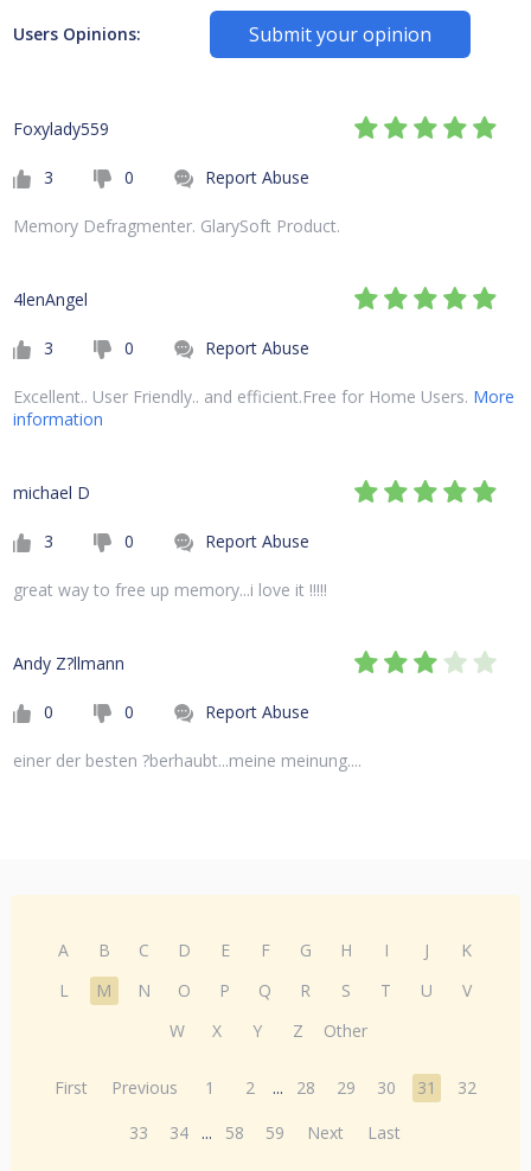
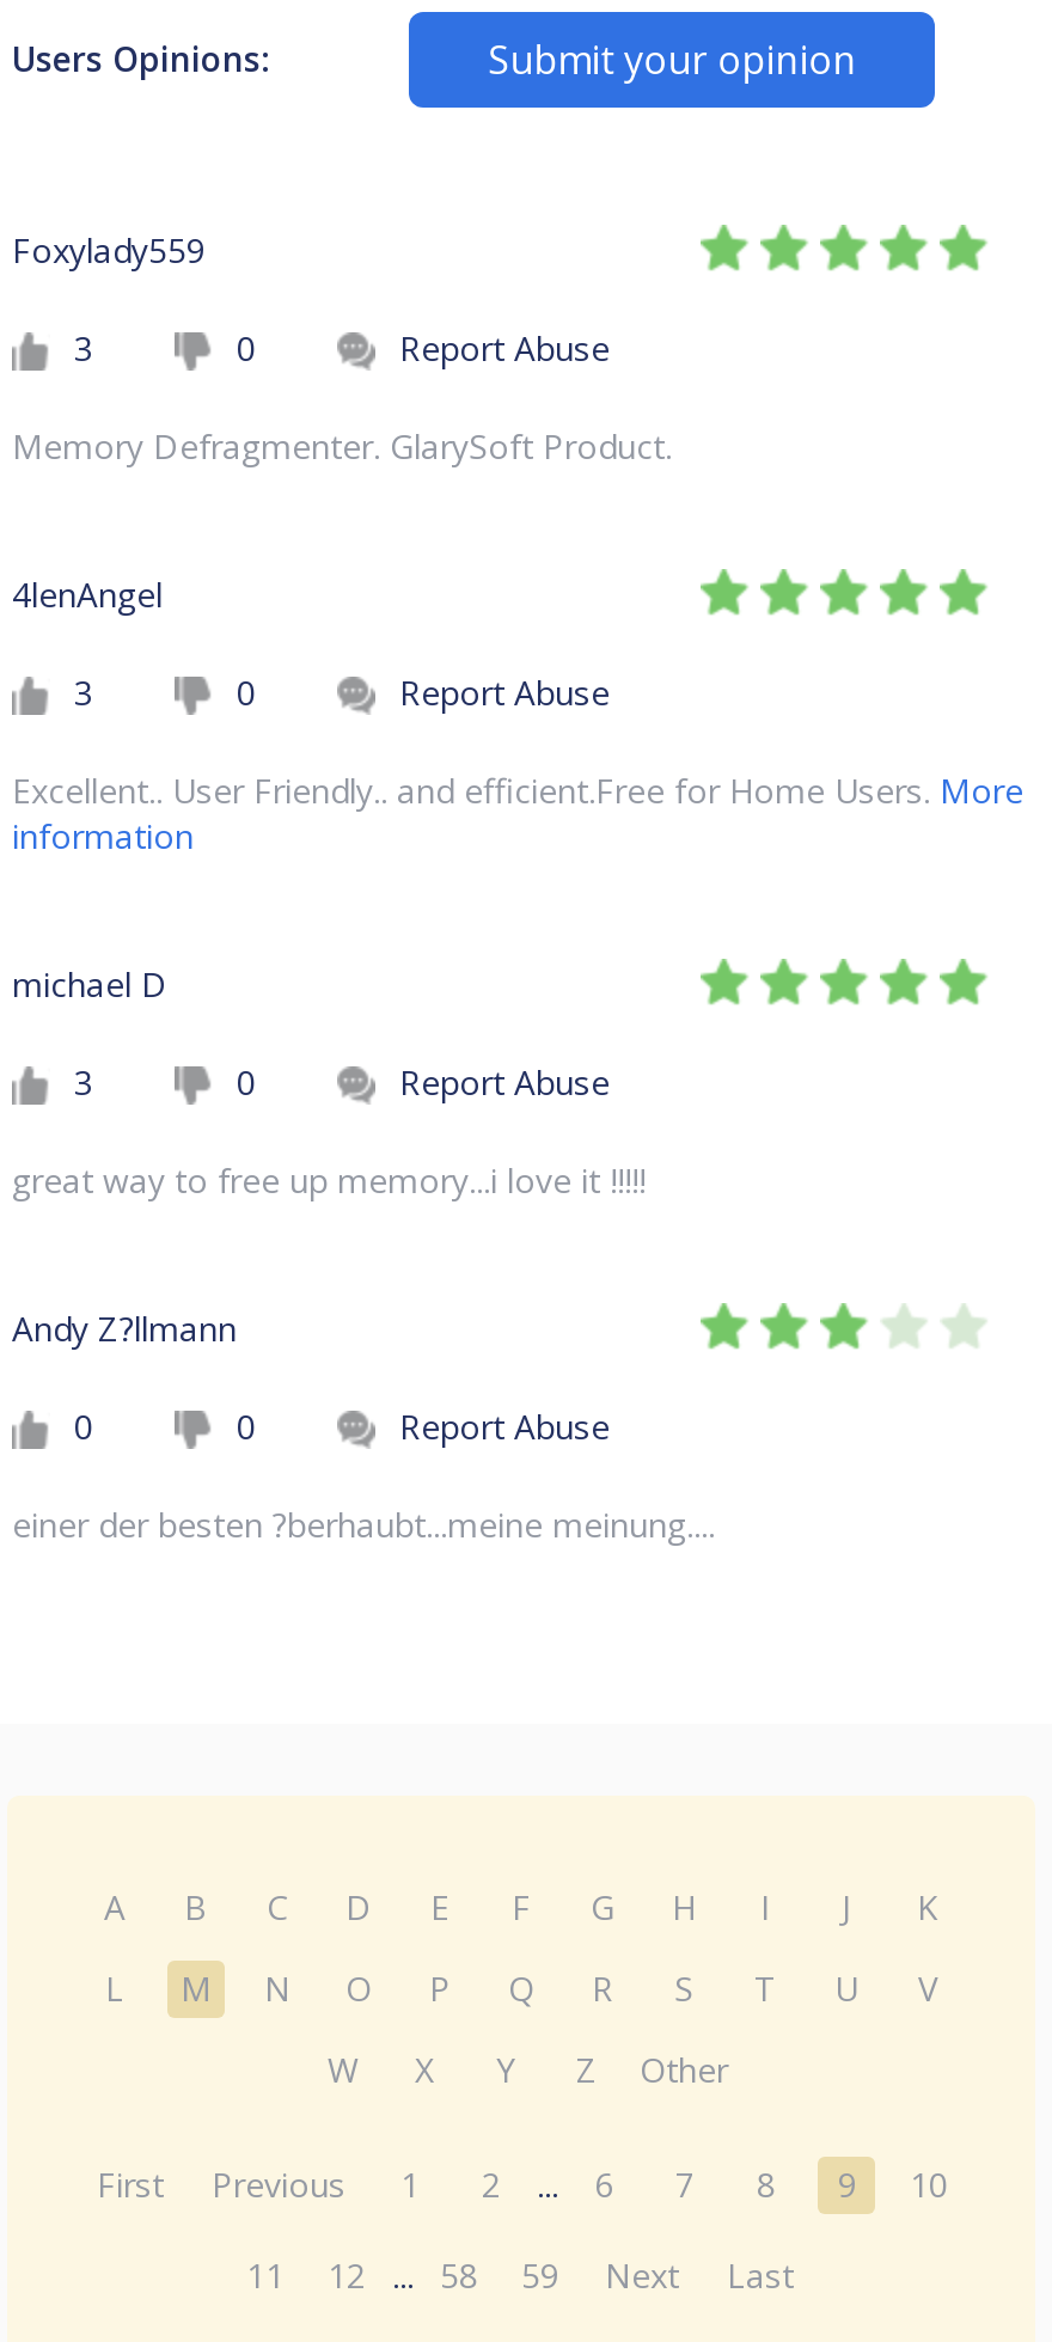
[246,1076,316,1099] 2 ... 28 -> [482,2161,613,2207] 2 ... 6
[337,1076,356,1099] 29 -> [675,2161,695,2207] 7
[378,1076,396,1099] 30 -> [757,2161,776,2207] 8
[418,1076,437,1099] 31 -> [838,2161,857,2207] 9
[458,1076,477,1099] 32 -> [910,2161,948,2207] 10
[129,1121,148,1144] 33 -> [246,2252,285,2298] 11
[169,1121,244,1144] 34 ... 58 -> [328,2252,478,2298] 12 ... 58

